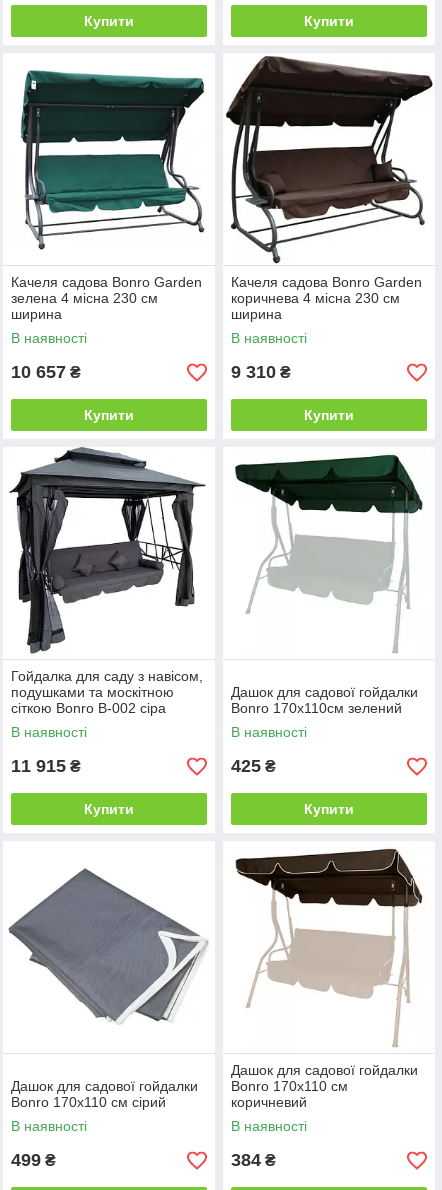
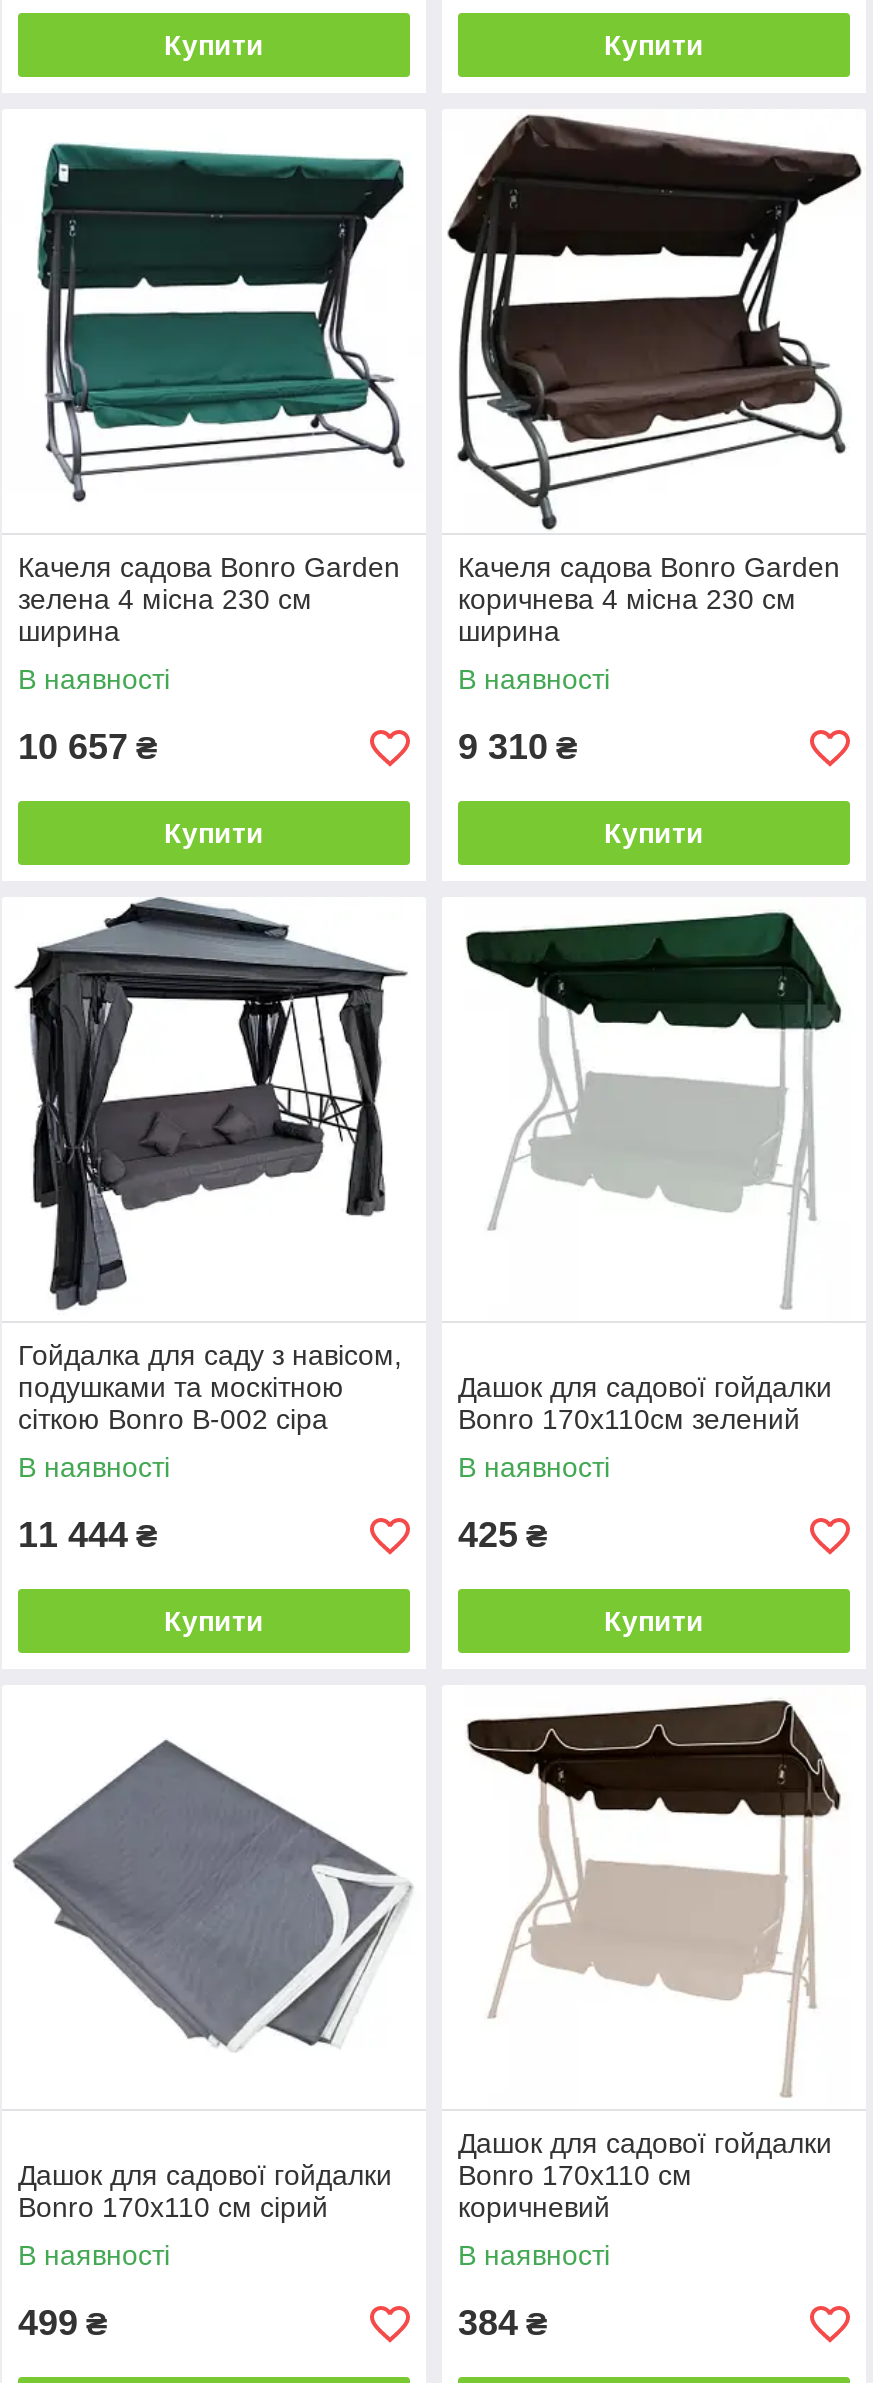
[11,756,81,776] 11 915 ₴ -> [18,1515,158,1555] 11 444 ₴

